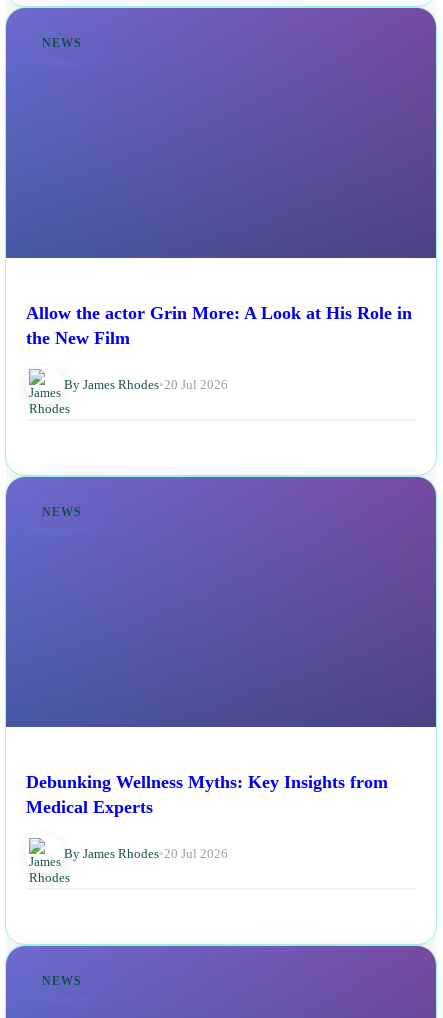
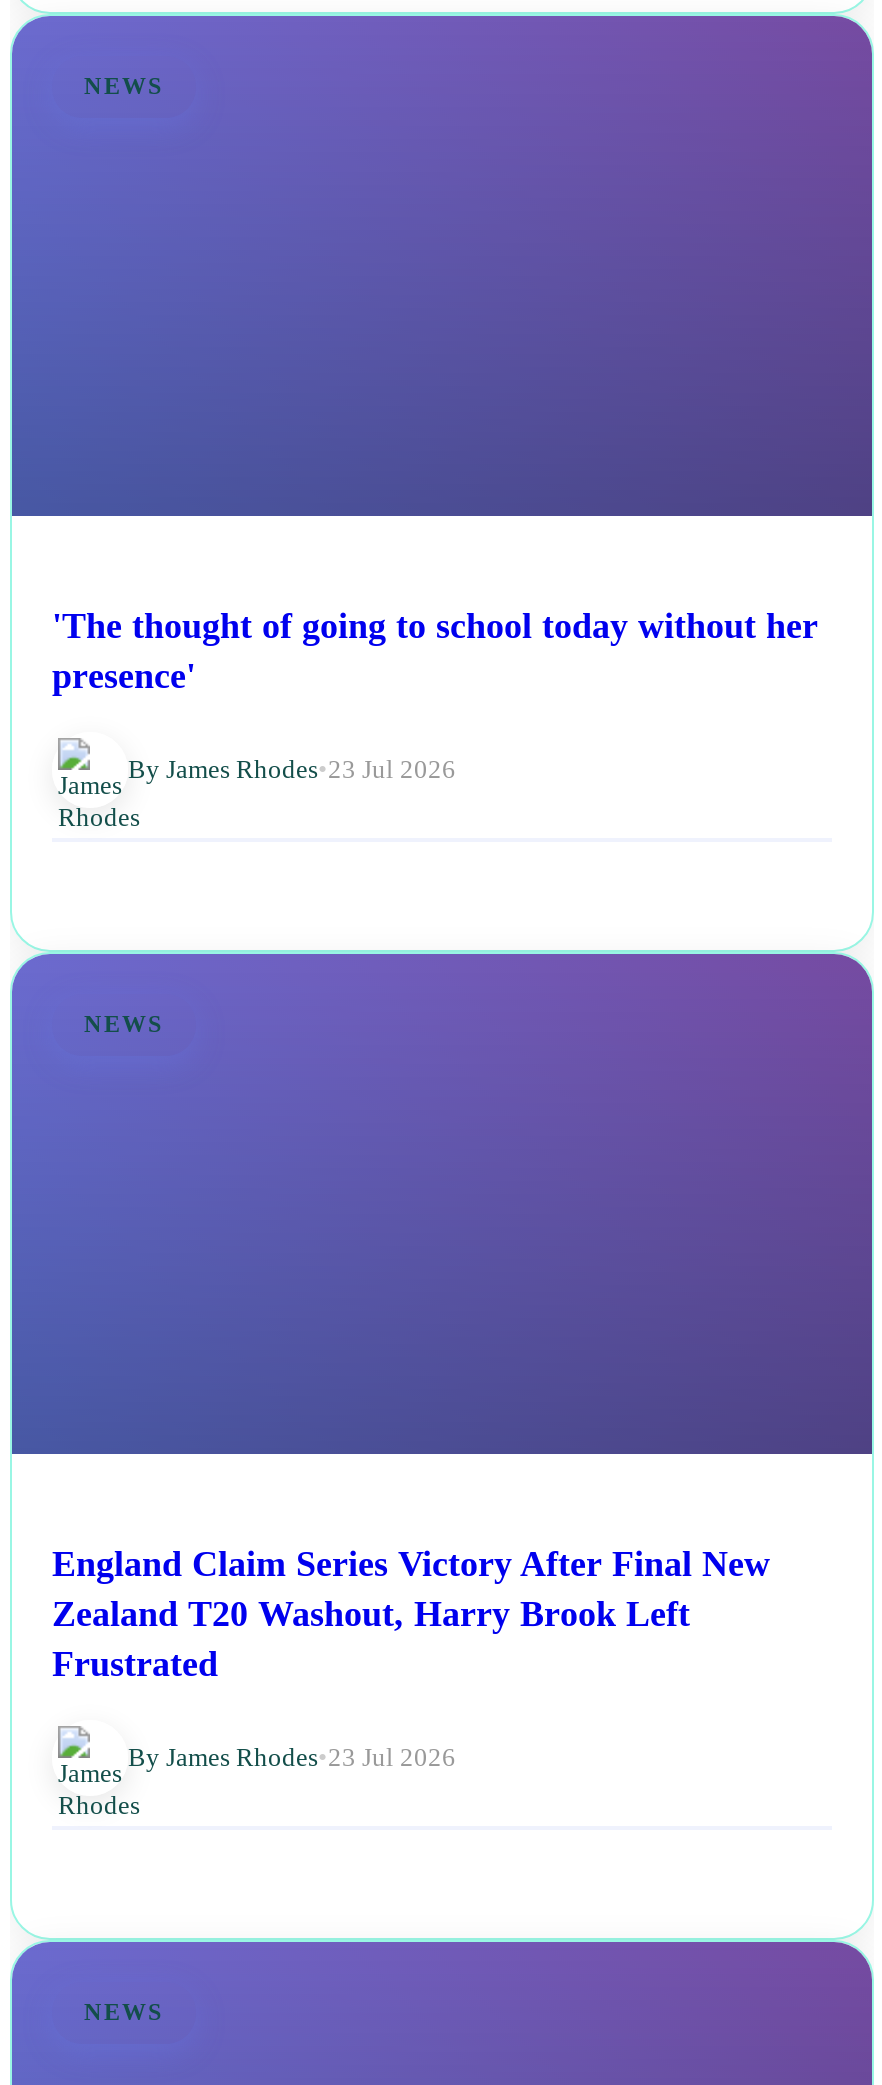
[26,303,412,348] Allow the actor Grin More: A Look at His Role in | the New Film -> [52,606,818,696] 'The thought of going to school today without her | presence'
[64,377,228,392] By James Rhodes • 20 Jul 2026 -> [128,754,456,784] By James Rhodes • 23 Jul 2026
[26,772,388,817] Debunking Wellness Myths: Key Insights from | Medical Experts -> [52,1544,770,1684] England Claim Series Victory After Final New | Zealand T20 Washout, Harry Brook Left | Frustrated
[64,846,228,861] By James Rhodes • 20 Jul 2026 -> [128,1742,456,1772] By James Rhodes • 23 Jul 2026

